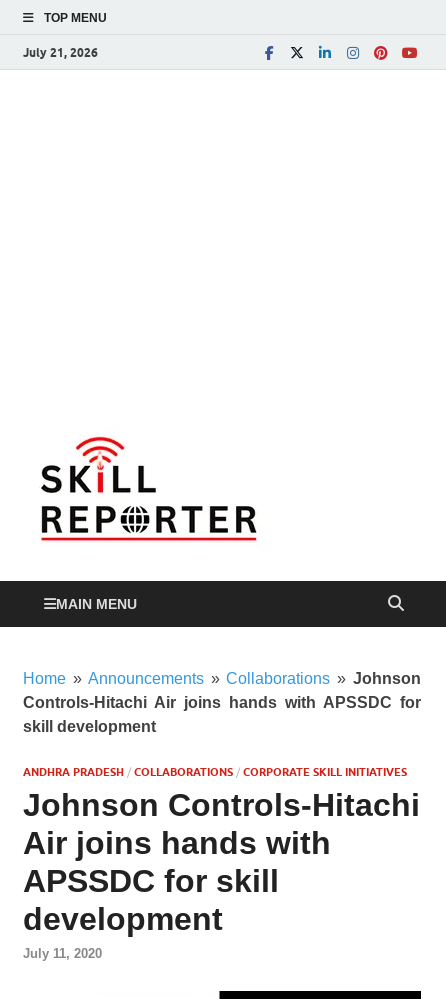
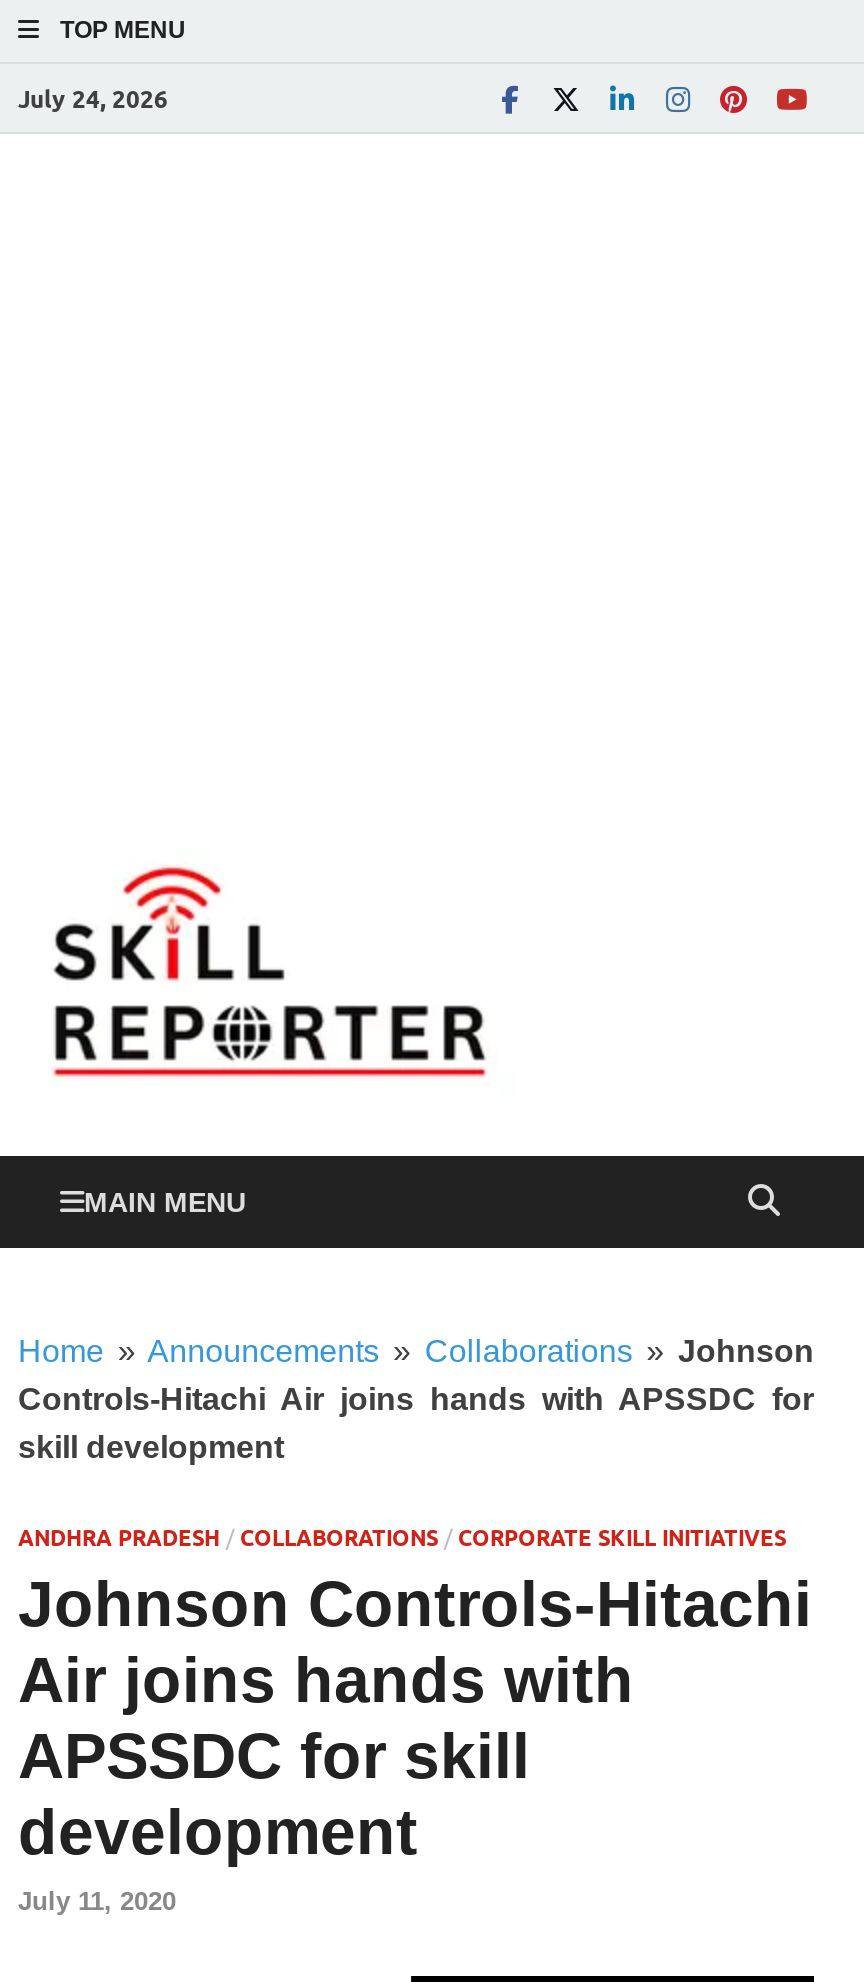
[23,44,98,59] July 21, 2026 -> [18,83,168,113] July 24, 2026

